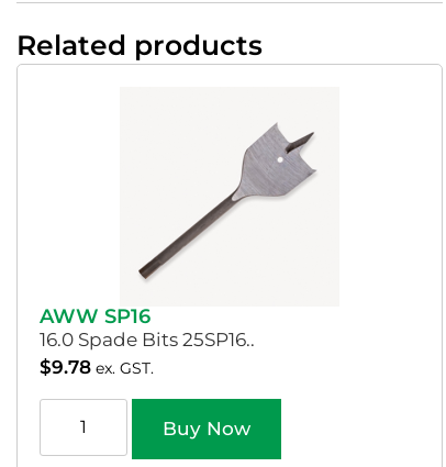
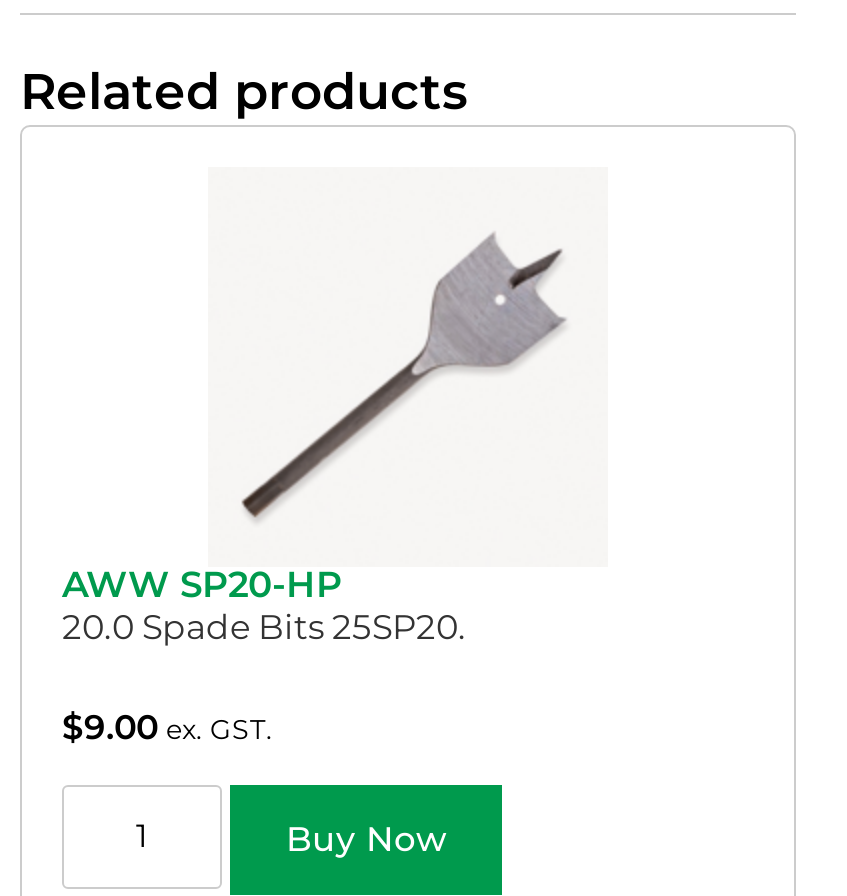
[40,305,150,329] AWW SP16 -> [62,564,342,608] AWW SP20-HP
[40,329,255,351] 16.0 Spade Bits 25SP16.. -> [62,608,466,648] 20.0 Spade Bits 25SP20.
[40,356,154,378] $9.78 ex. GST. -> [62,708,272,748] $9.00 ex. GST.

